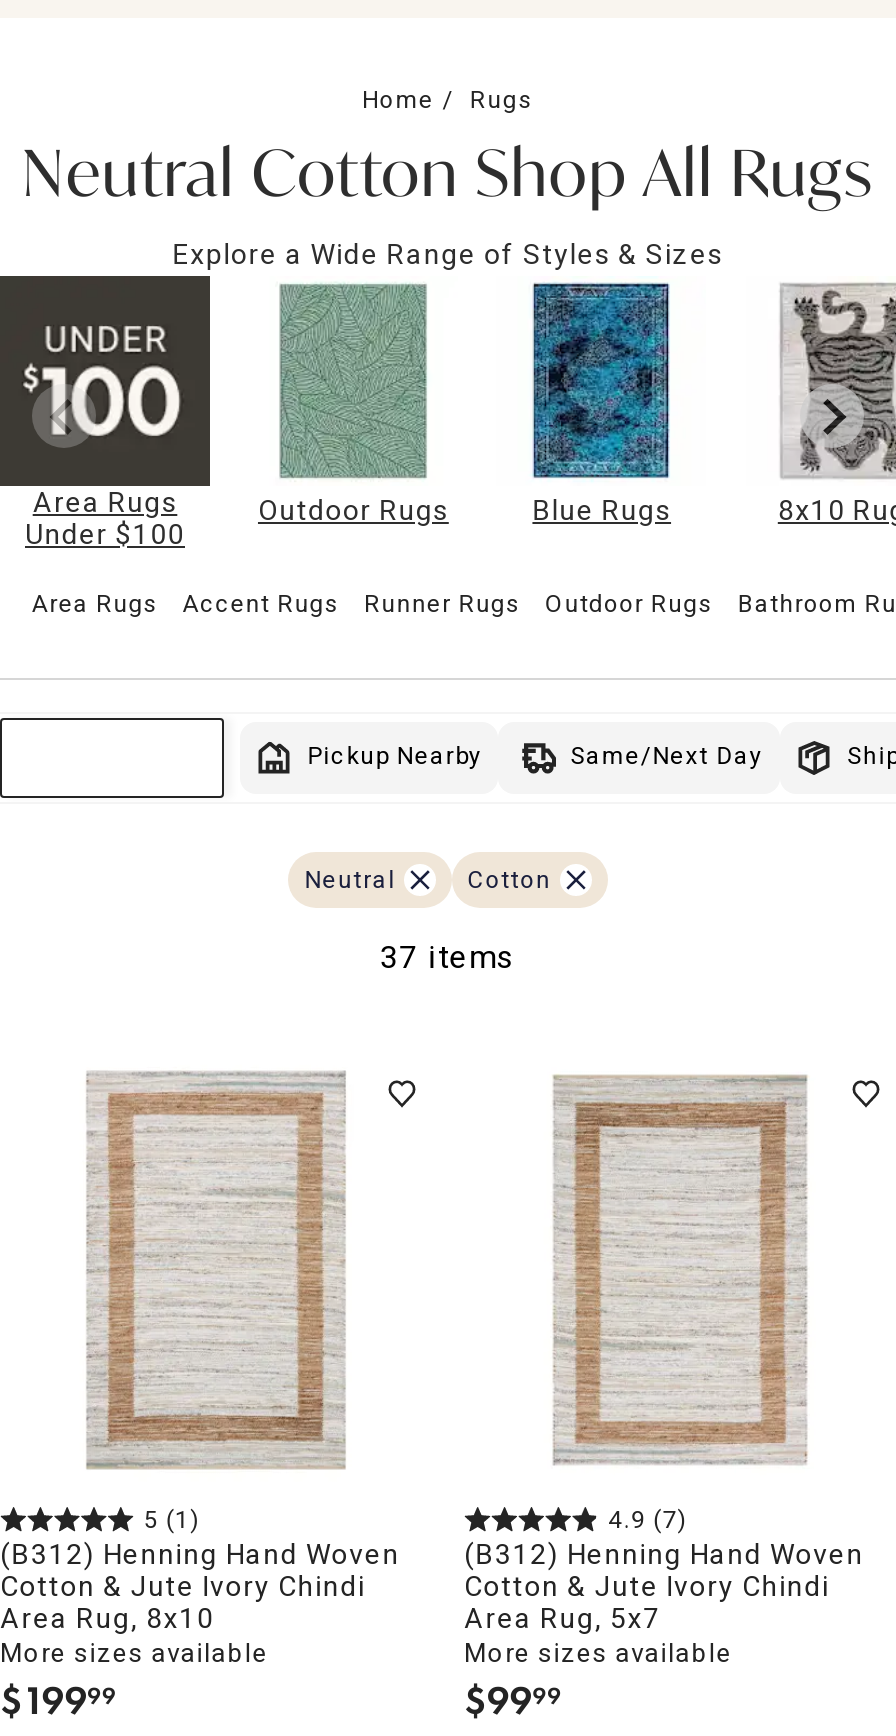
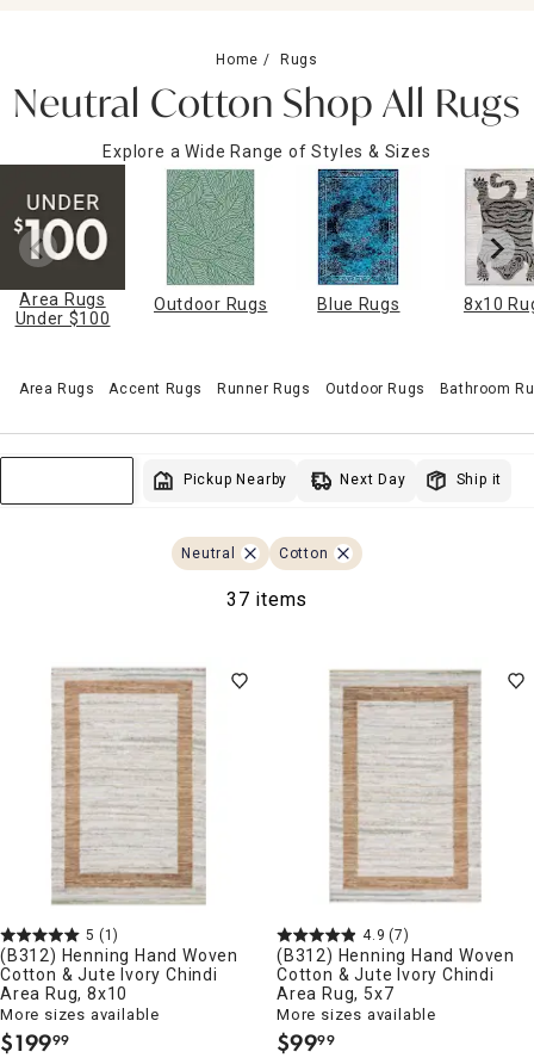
[570,742,763,770] Same/Next Day -> [340,471,406,488] Next Day

